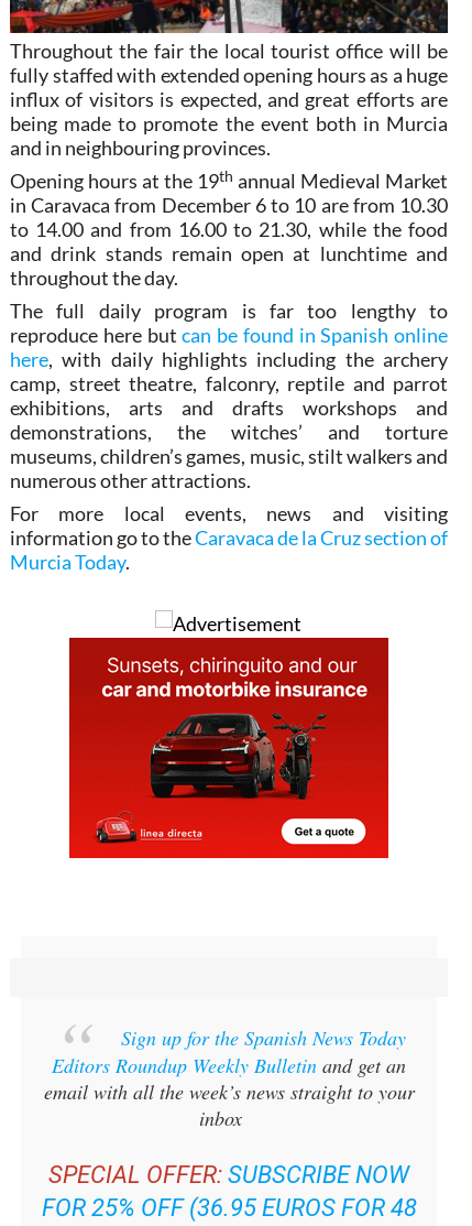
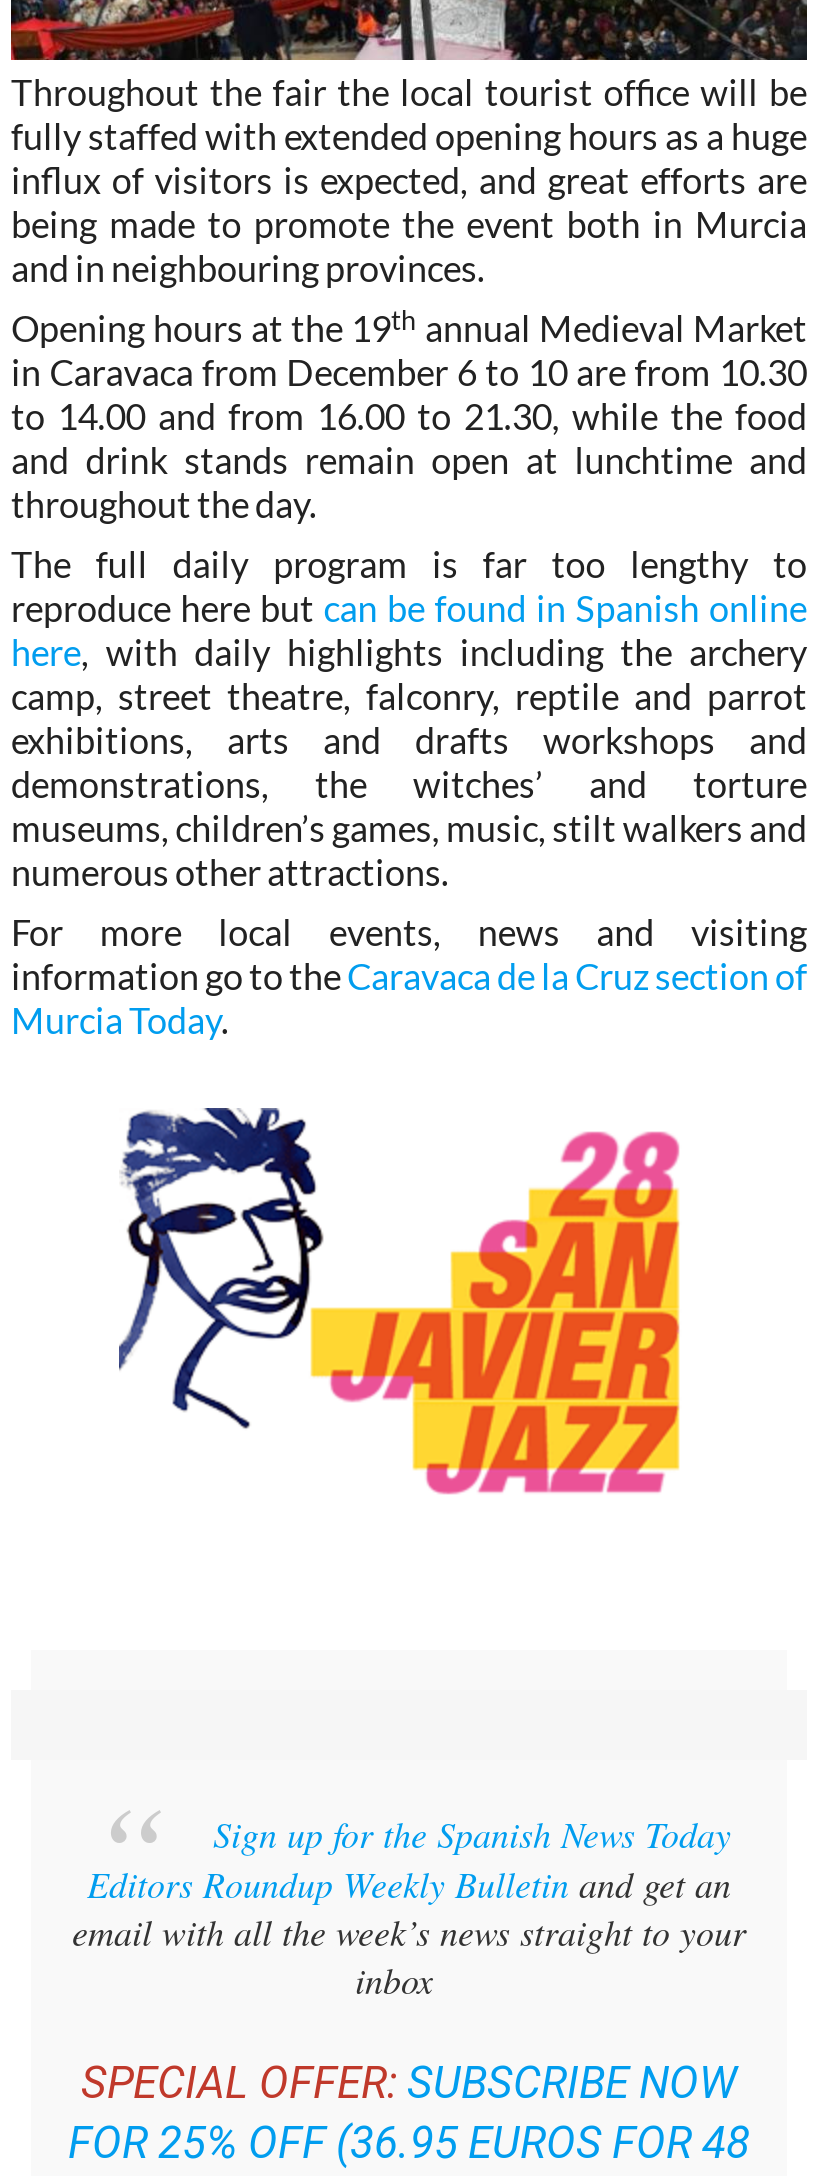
[68,616,389,859] [image] -> [117,1106,699,1508] [image]

